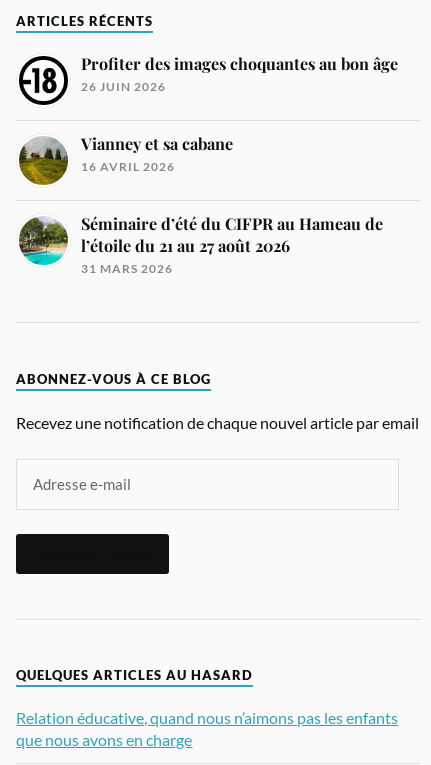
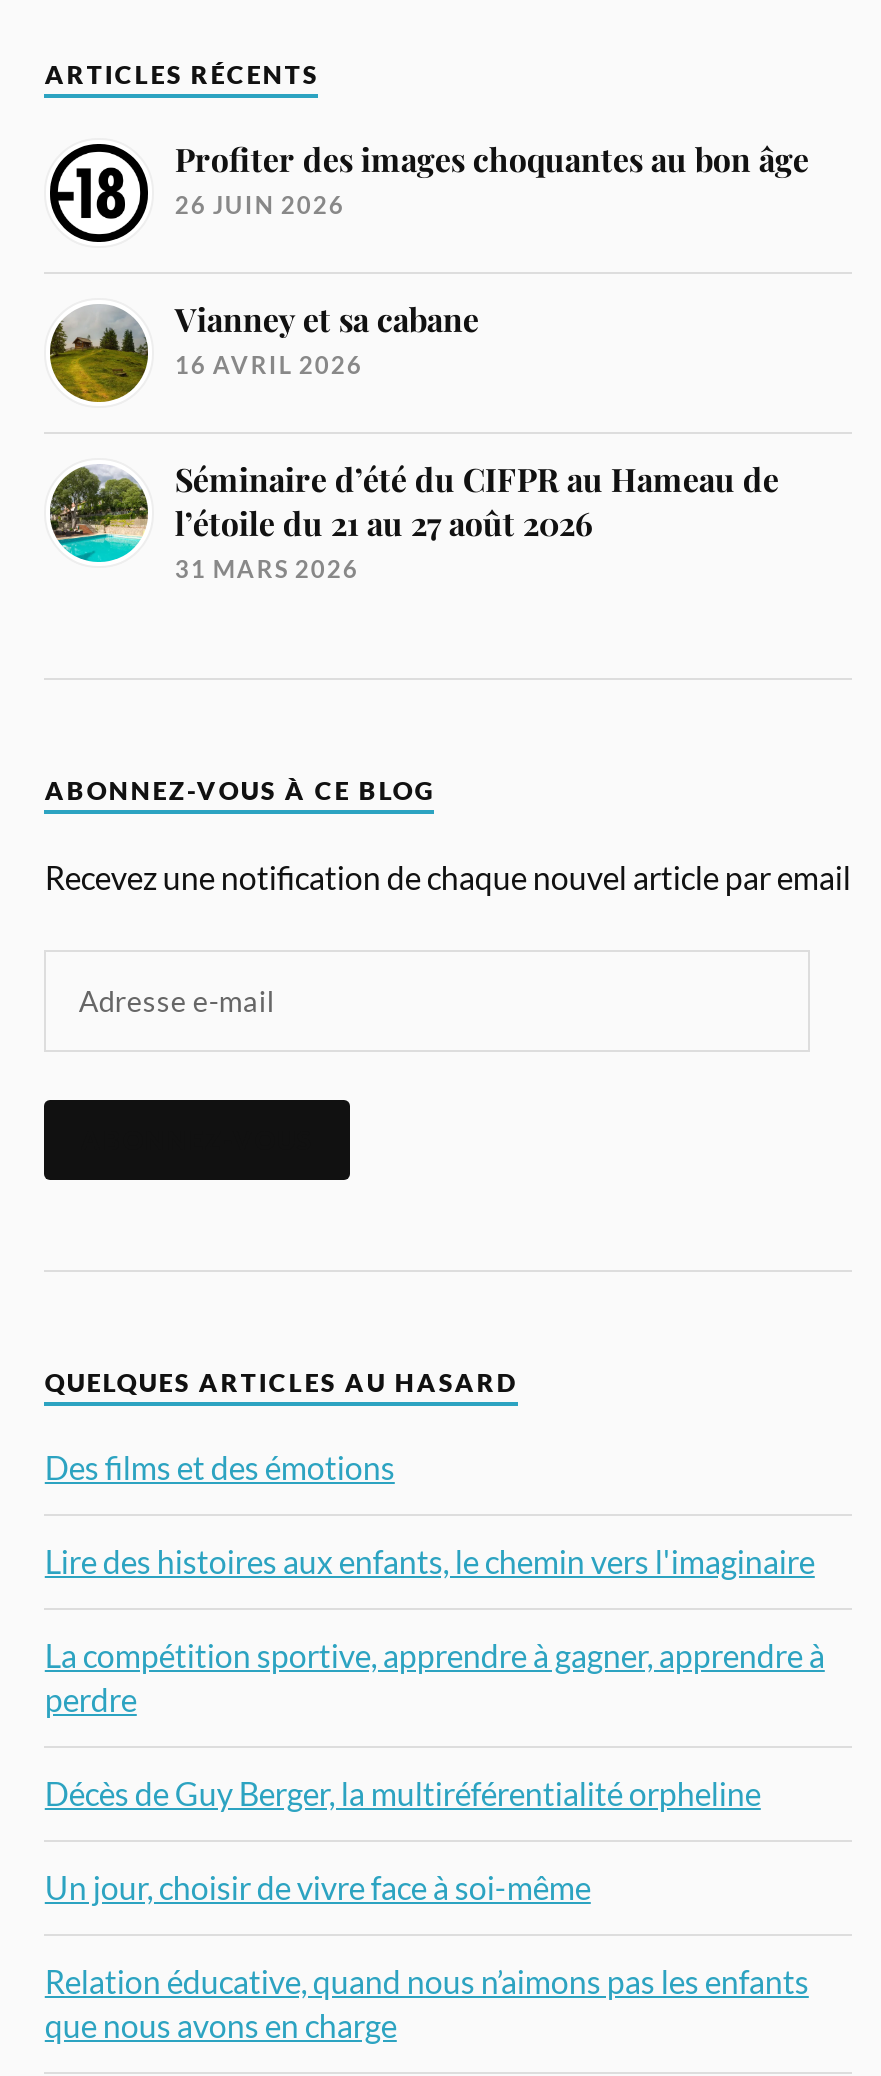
none -> [45,1448,825,1906] Des films et des émotions | Lire des histoires aux enfants, le chemin vers l'imaginaire | La compétition sportive, apprendre à gagner, apprendre à | perdre | Décès de Guy Berger, la multiréférentialité orpheline | Un jour, choisir de vivre face à soi-même

